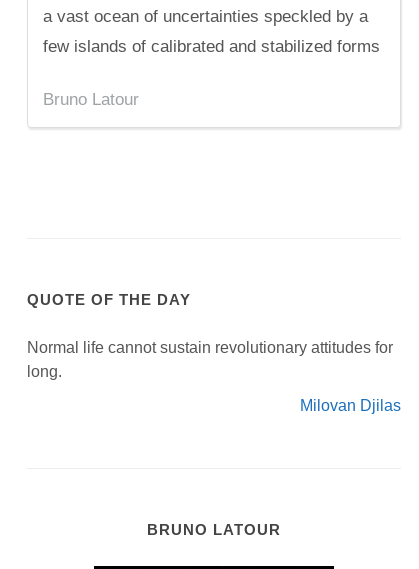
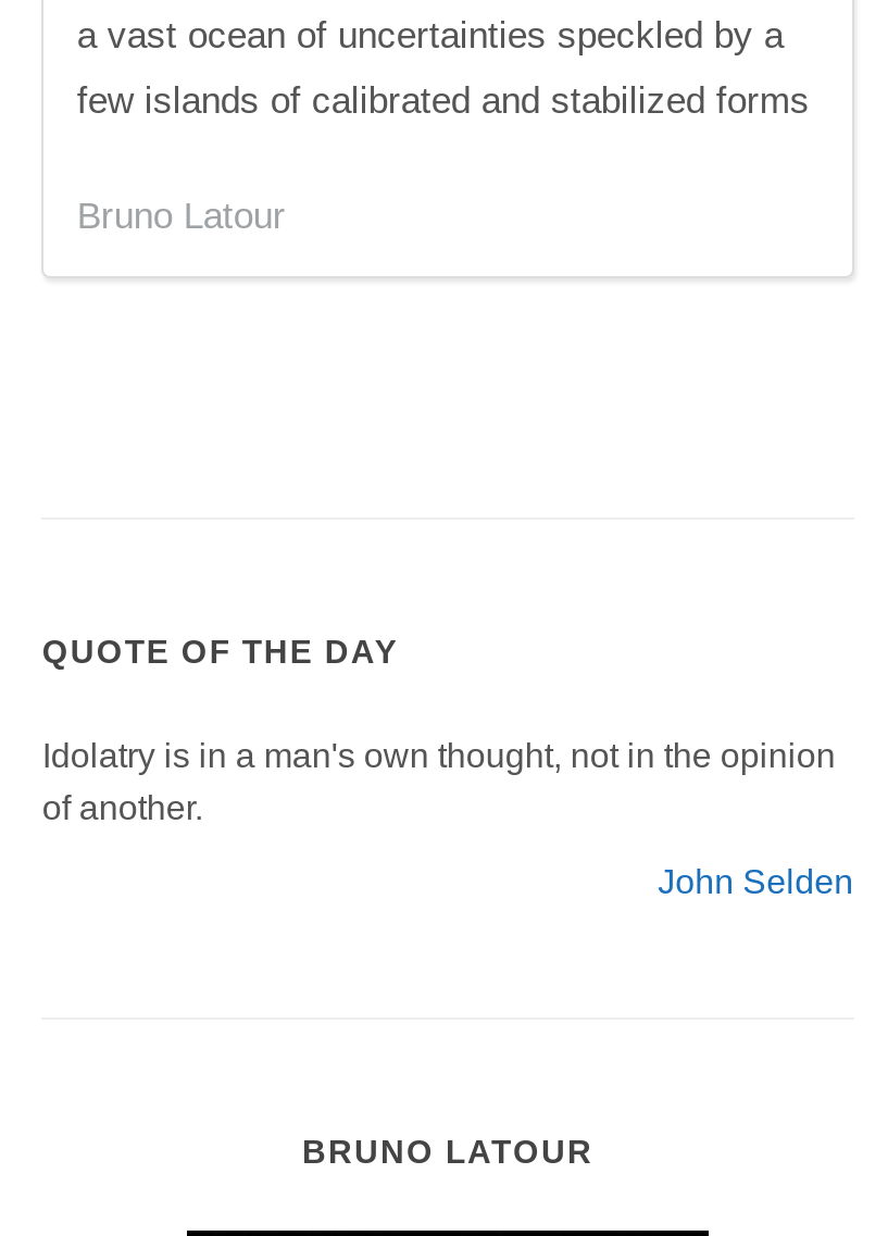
[27,339,393,380] Normal life cannot sustain revolutionary attitudes for | long. -> [42,737,836,826] Idolatry is in a man's own thought, not in the opinion | of another.
[300,397,401,414] Milovan Djilas -> [658,863,853,900] John Selden

